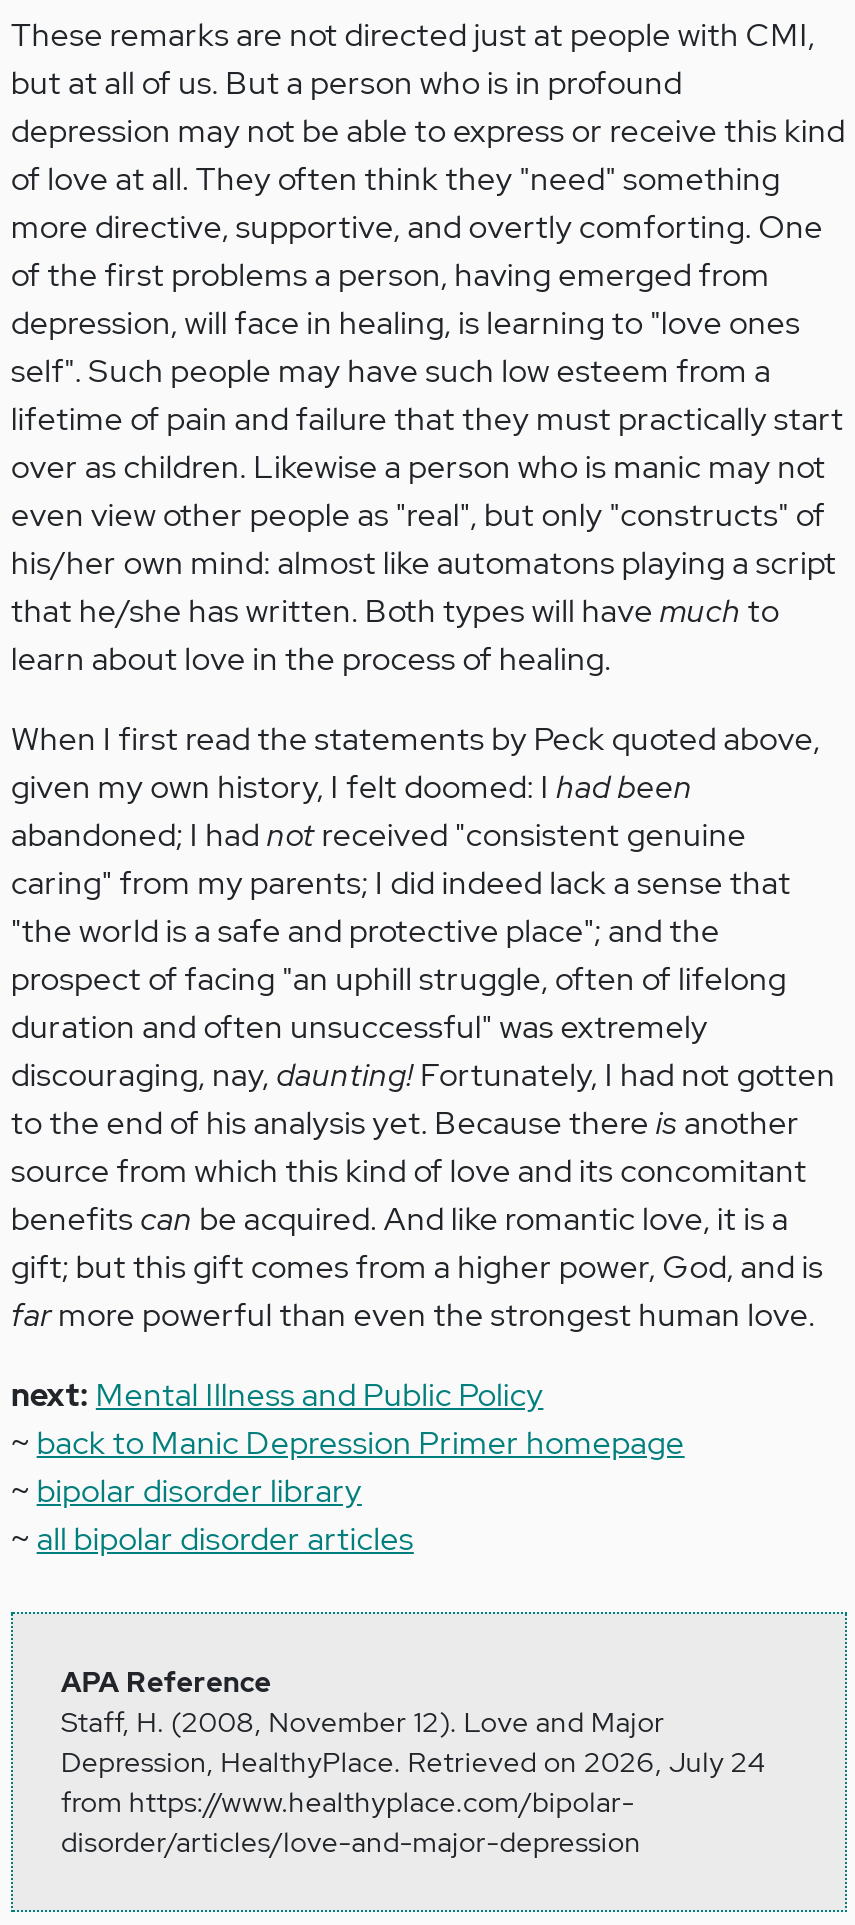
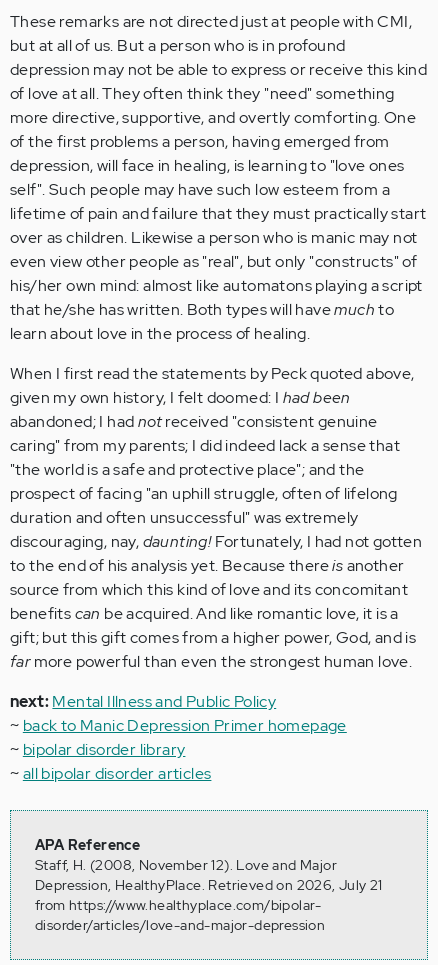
[61,1744,767,1780] Depression, HealthyPlace. Retrieved on 2026, July 24 -> [35,876,383,894] Depression, HealthyPlace. Retrieved on 2026, July 21

